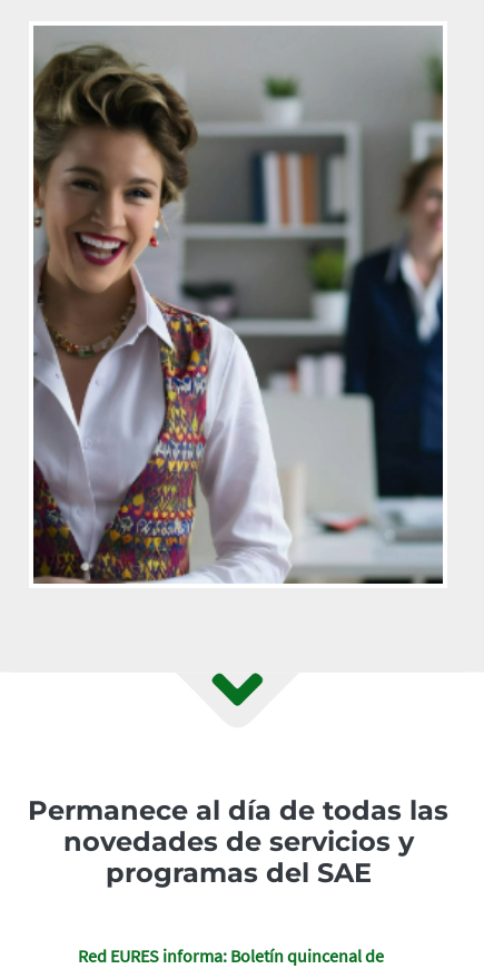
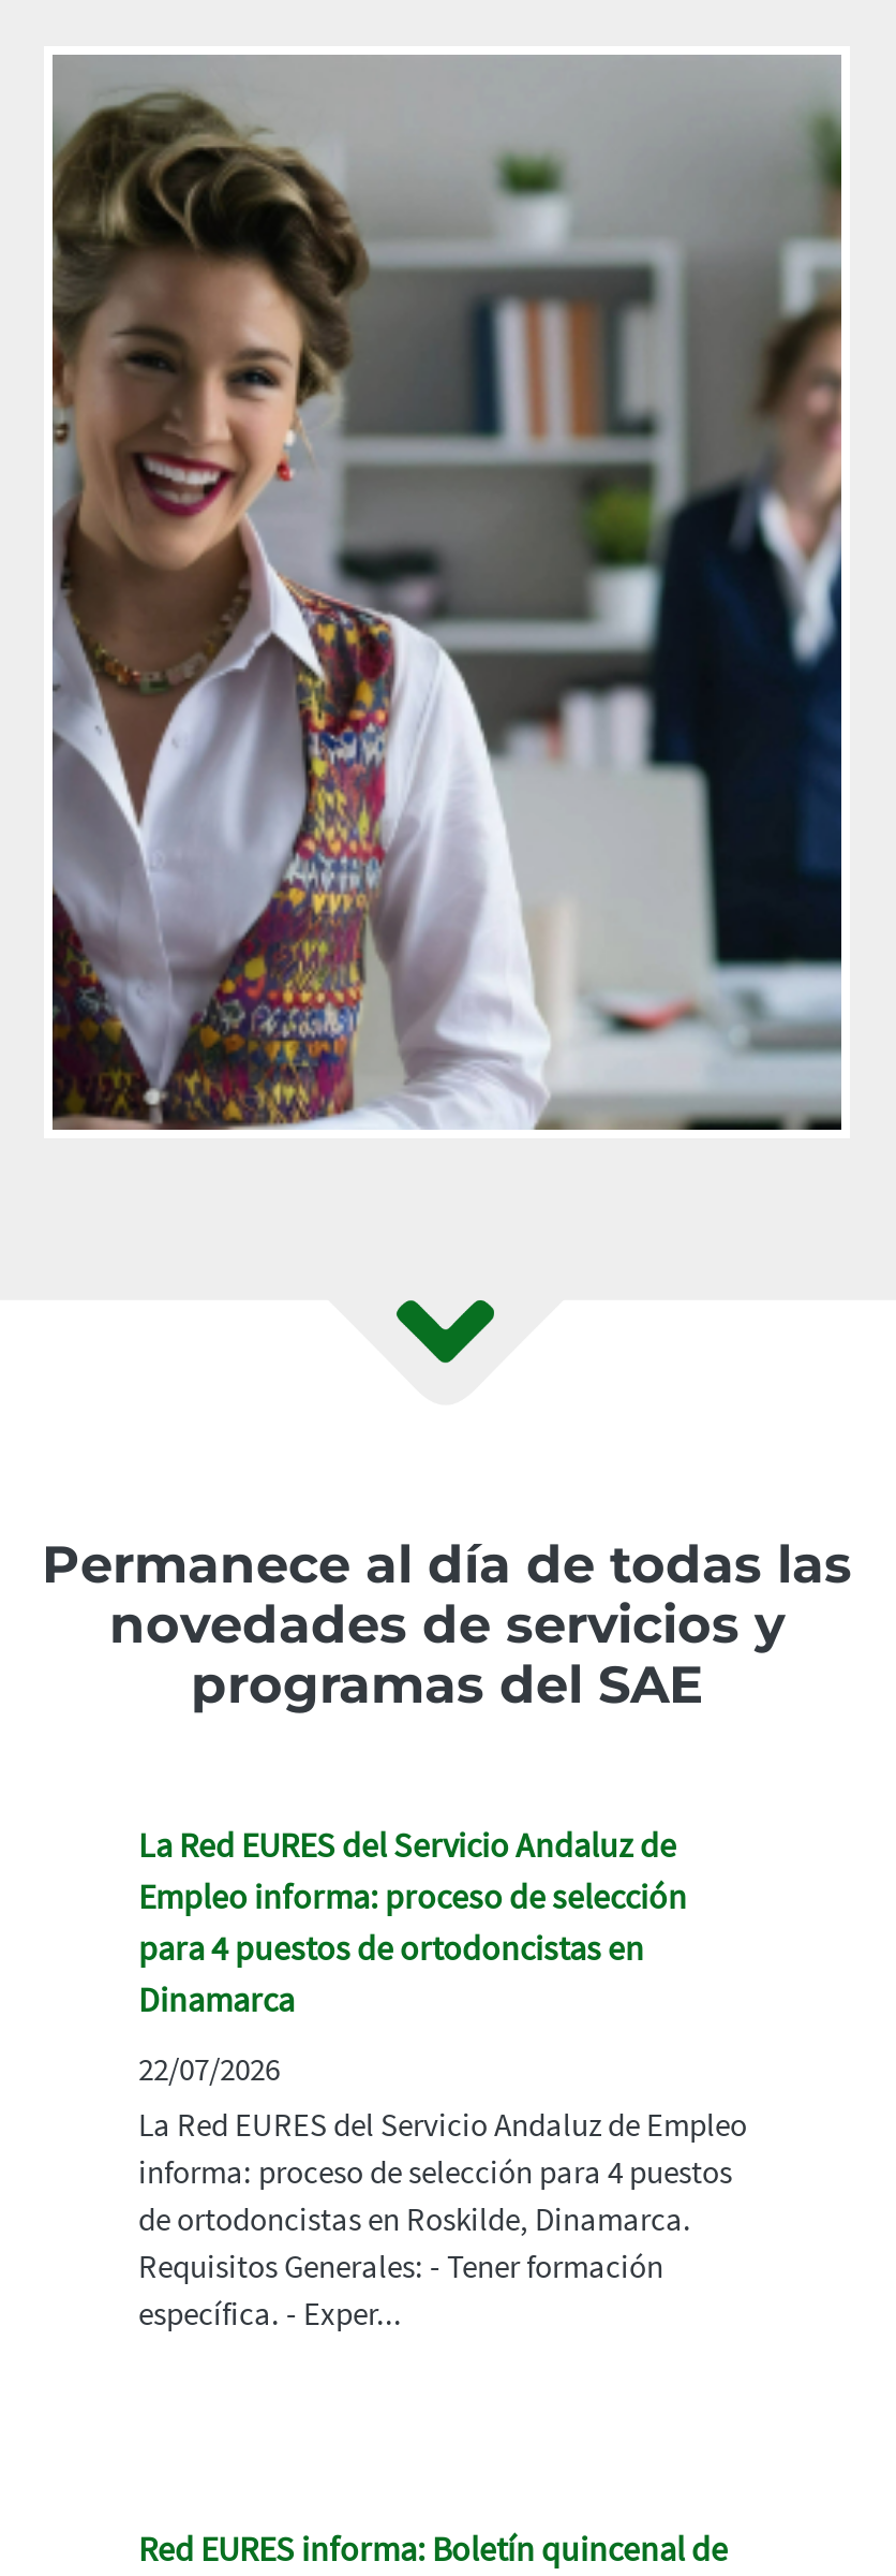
none -> [138,1824,747,2335] La Red EURES del Servicio Andaluz de | Empleo informa: proceso de selección | para 4 puestos de ortodoncistas en | Dinamarca | 22/07/2026 | La Red EURES del Servicio Andaluz de Empleo | informa: proceso de selección para 4 puestos | de ortodoncistas en Roskilde, Dinamarca. | Requisitos Generales: - Tener formación | específica. - Exper...

